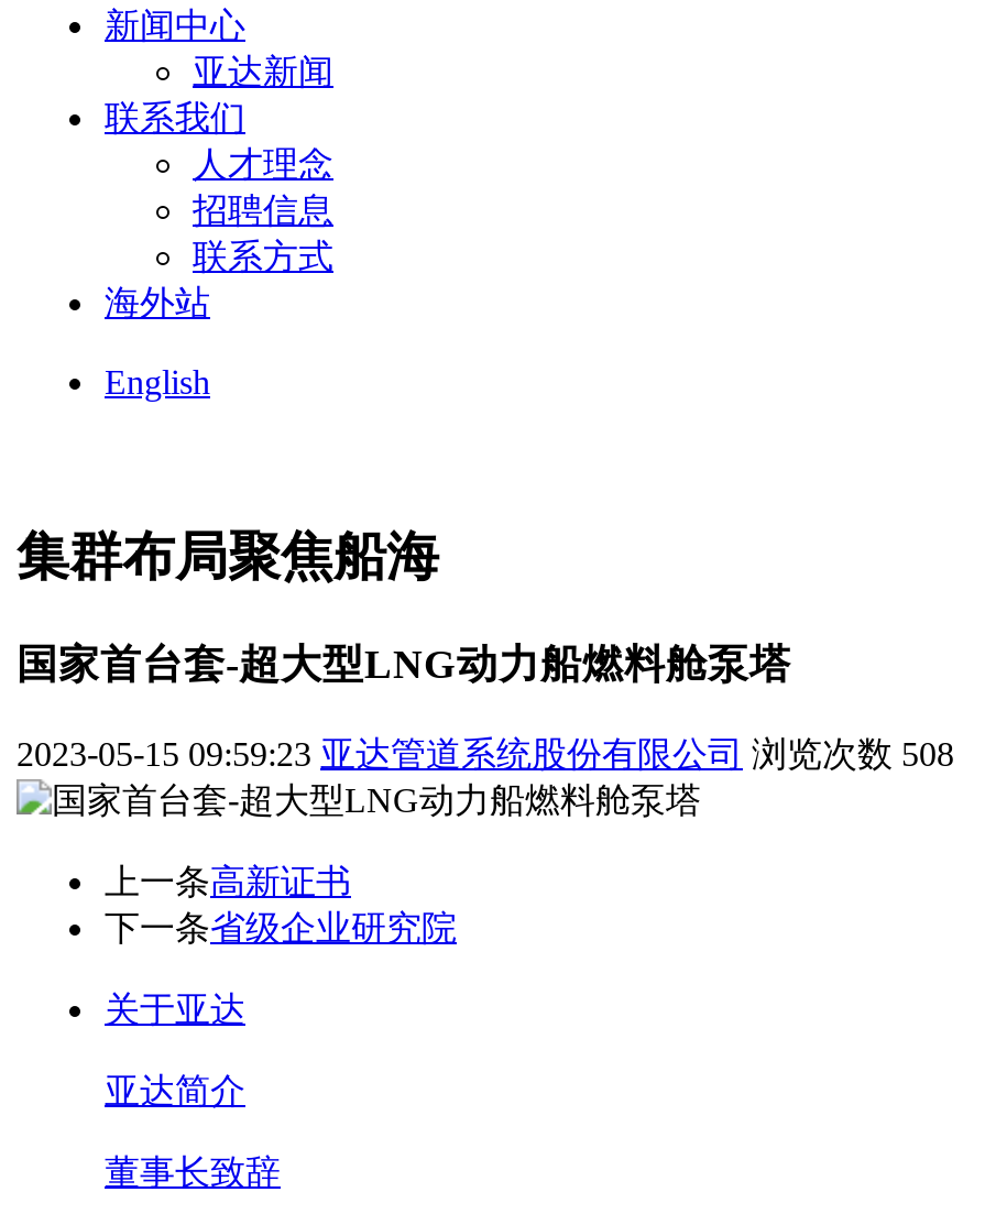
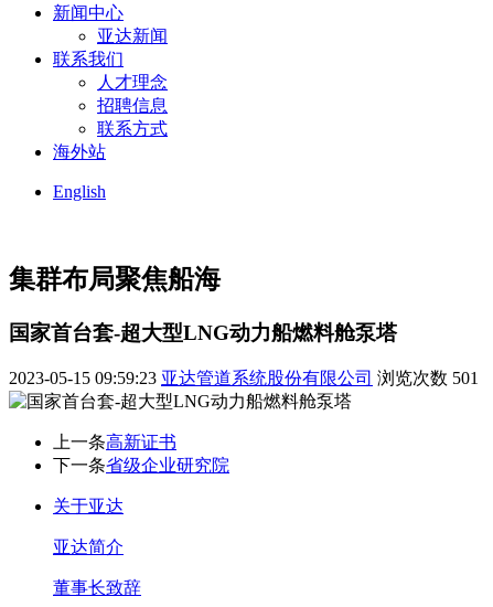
[17,736,954,774] 2023-05-15 09:59:23 亚达管道系统股份有限公司 浏览次数508 -> [9,369,479,388] 2023-05-15 09:59:23 亚达管道系统股份有限公司 浏览次数501

